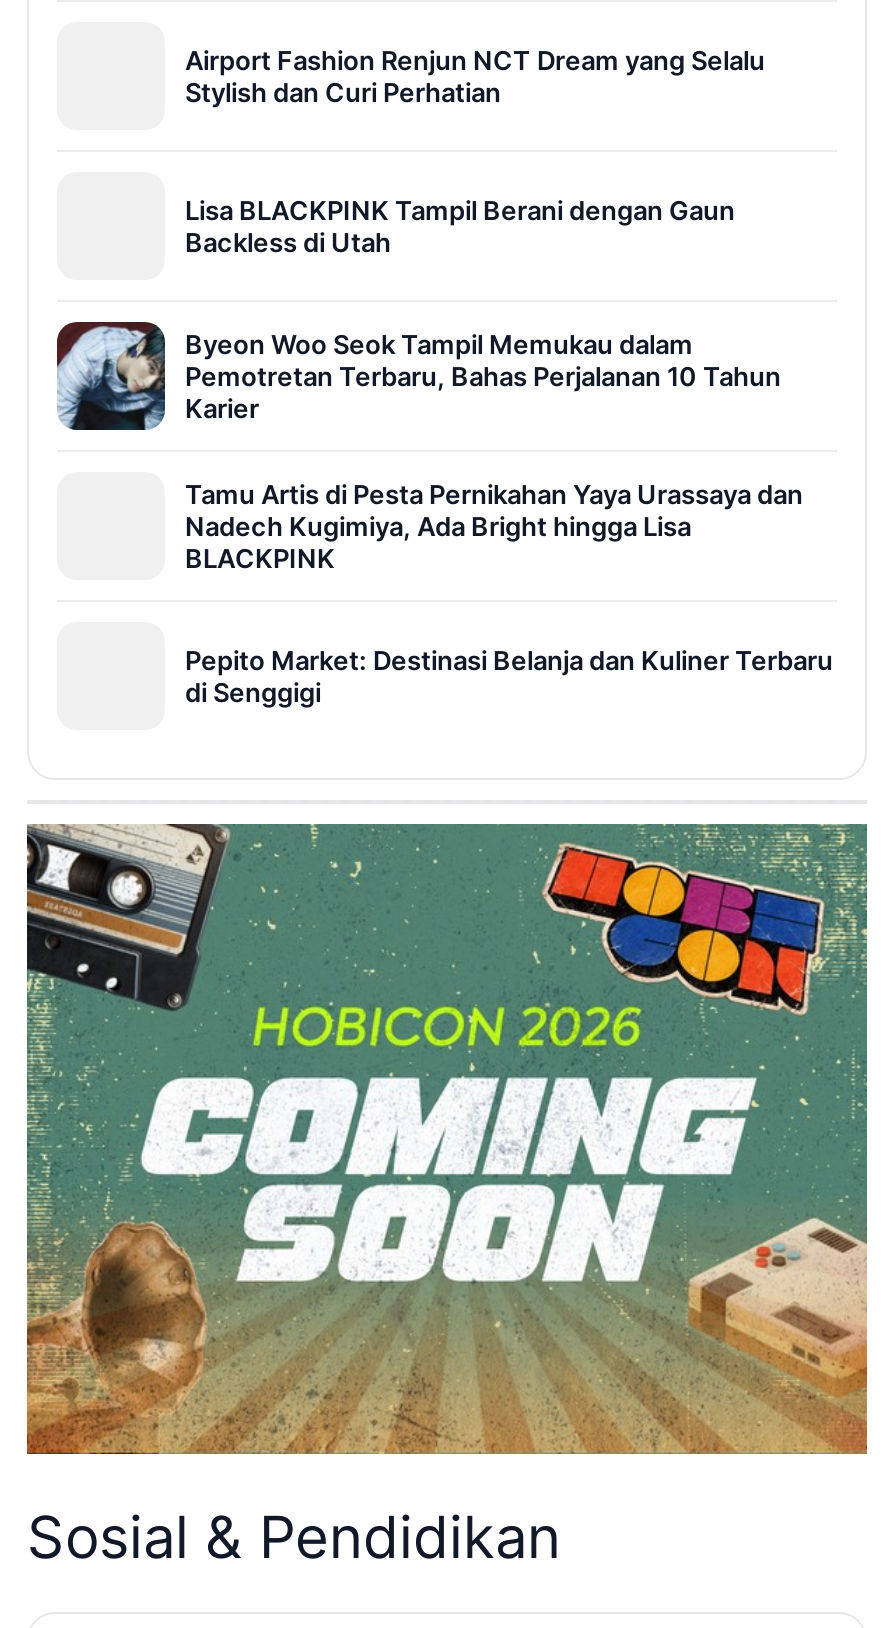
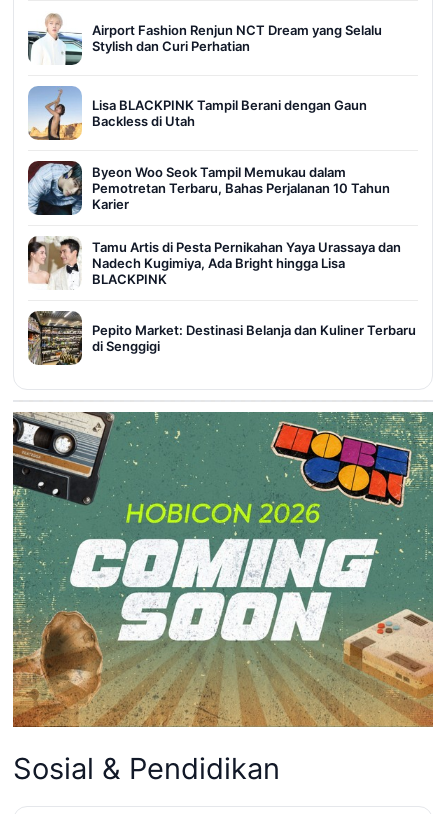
none -> [27,13,83,66] [image]
none -> [28,86,83,141] [image]
none -> [27,236,82,285] [image]
none -> [27,310,83,366] [image]

